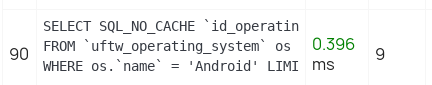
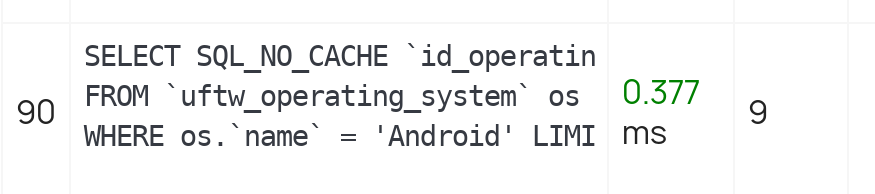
[312,33,355,55] 0.396 -> [622,70,700,114] 0.377

